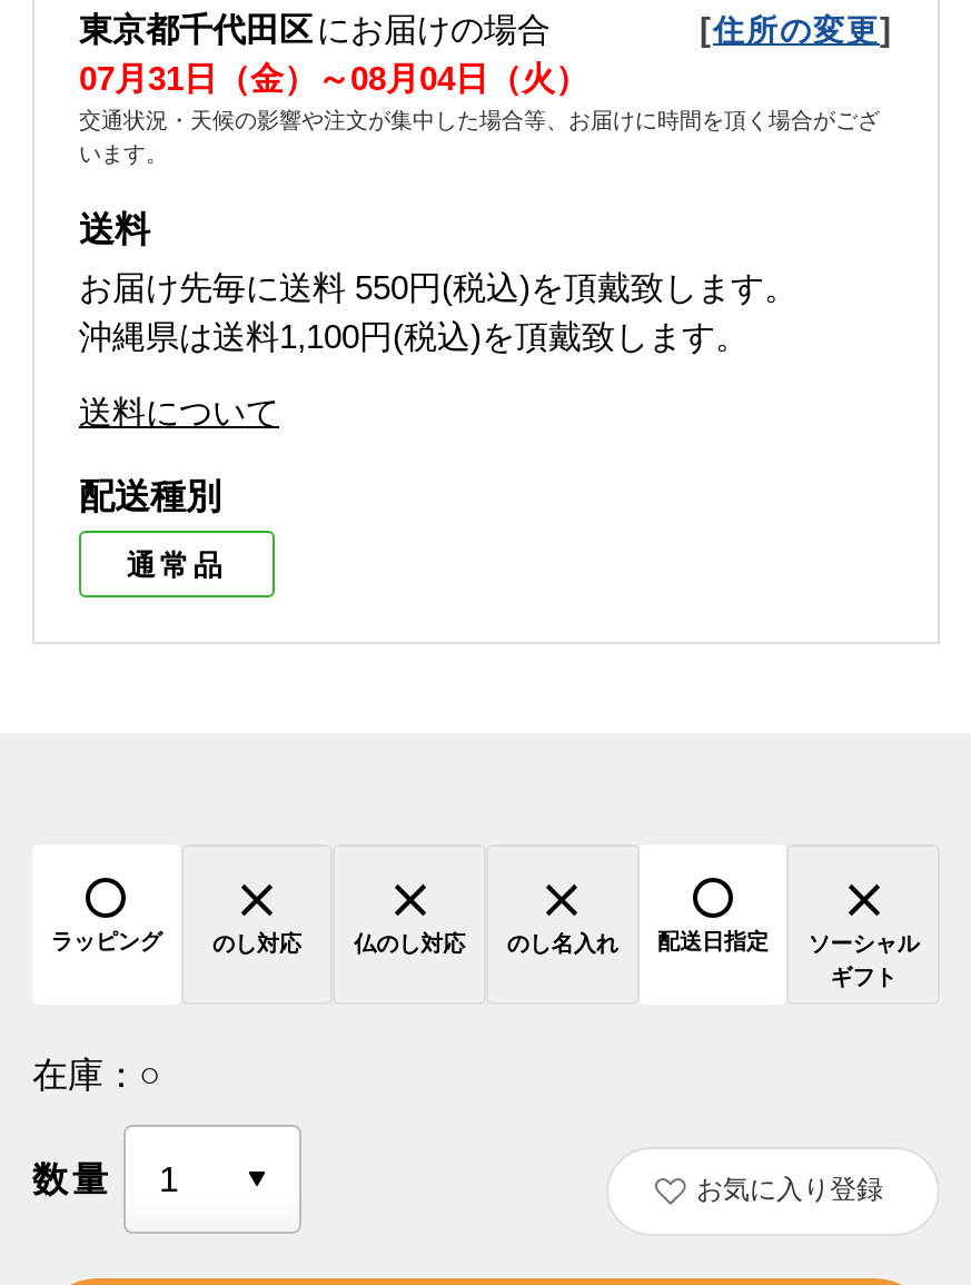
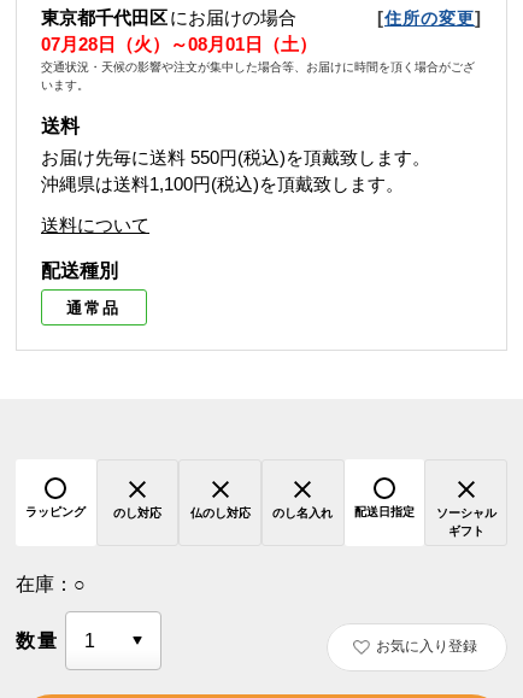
[79,60,588,97] 07月31日（金）～08月04日（火） -> [41,34,317,55] 07月28日（火）～08月01日（土）

